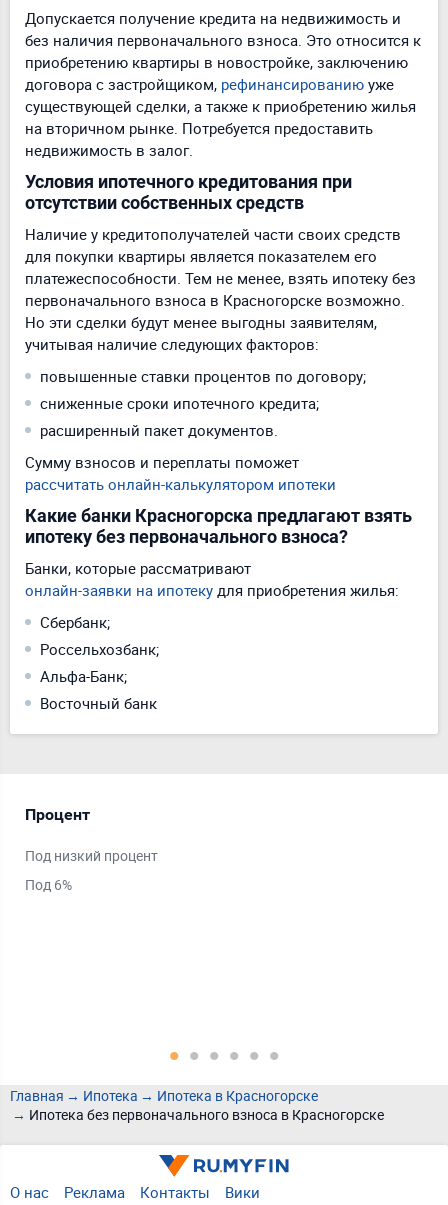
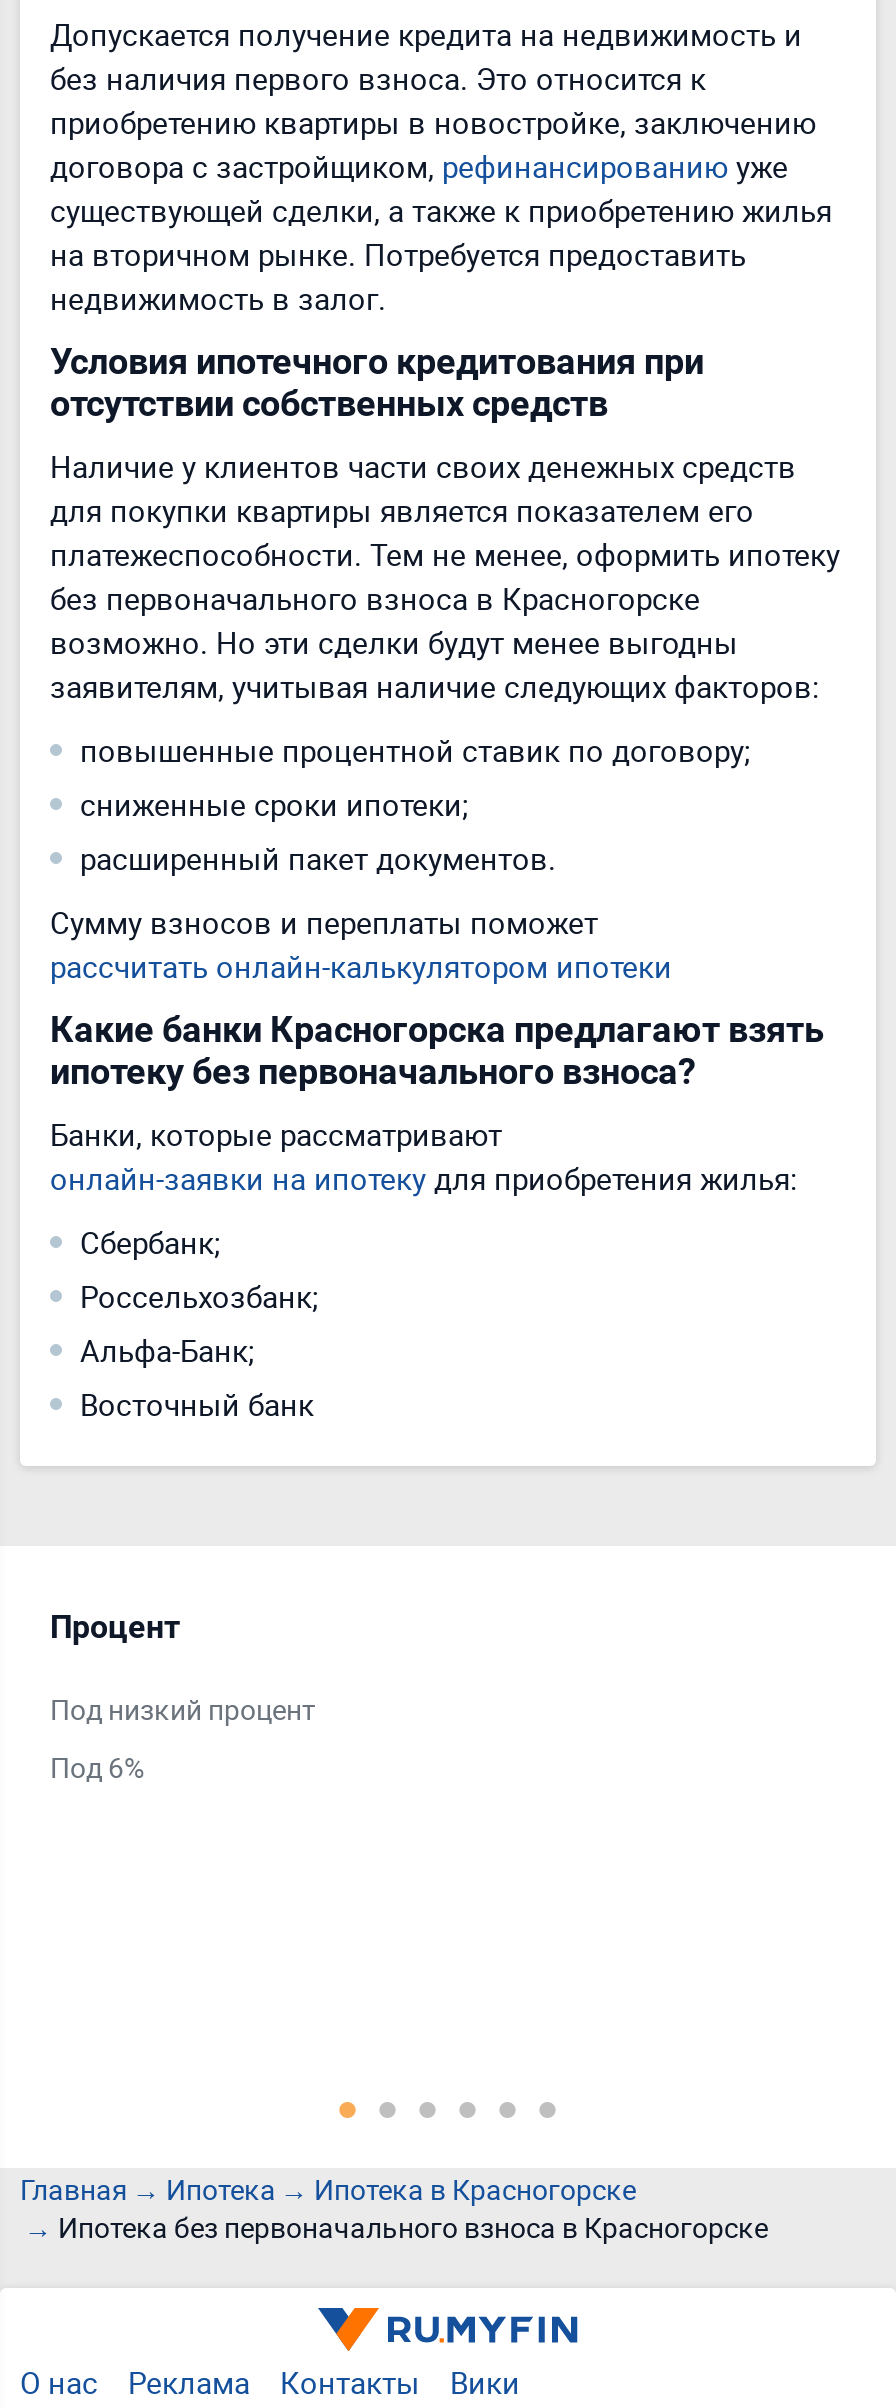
[25,30,421,50] без наличия первоначального взноса. Это относится к -> [50,58,706,98] без наличия первого взноса. Это относится к
[25,224,401,244] Наличие у кредитополучателей части своих средств -> [50,446,796,486] Наличие у клиентов части своих денежных средств
[25,268,416,354] платежеспособности. Тем не менее, взять ипотеку без | первоначального взноса в Красногорске возможно. | Но эти сделки будут менее выгодны заявителям, | учитывая наличие следующих факторов: -> [50,534,840,706] платежеспособности. Тем не менее, оформить ипотеку | без первоначального взноса в Красногорске | возможно. Но эти сделки будут менее выгодны | заявителям, учитывая наличие следующих факторов:
[40,366,366,413] повышенные ставки процентов по договору; | сниженные сроки ипотечного кредита; -> [80,730,750,824] повышенные процентной ставик по договору; | сниженные сроки ипотеки;

